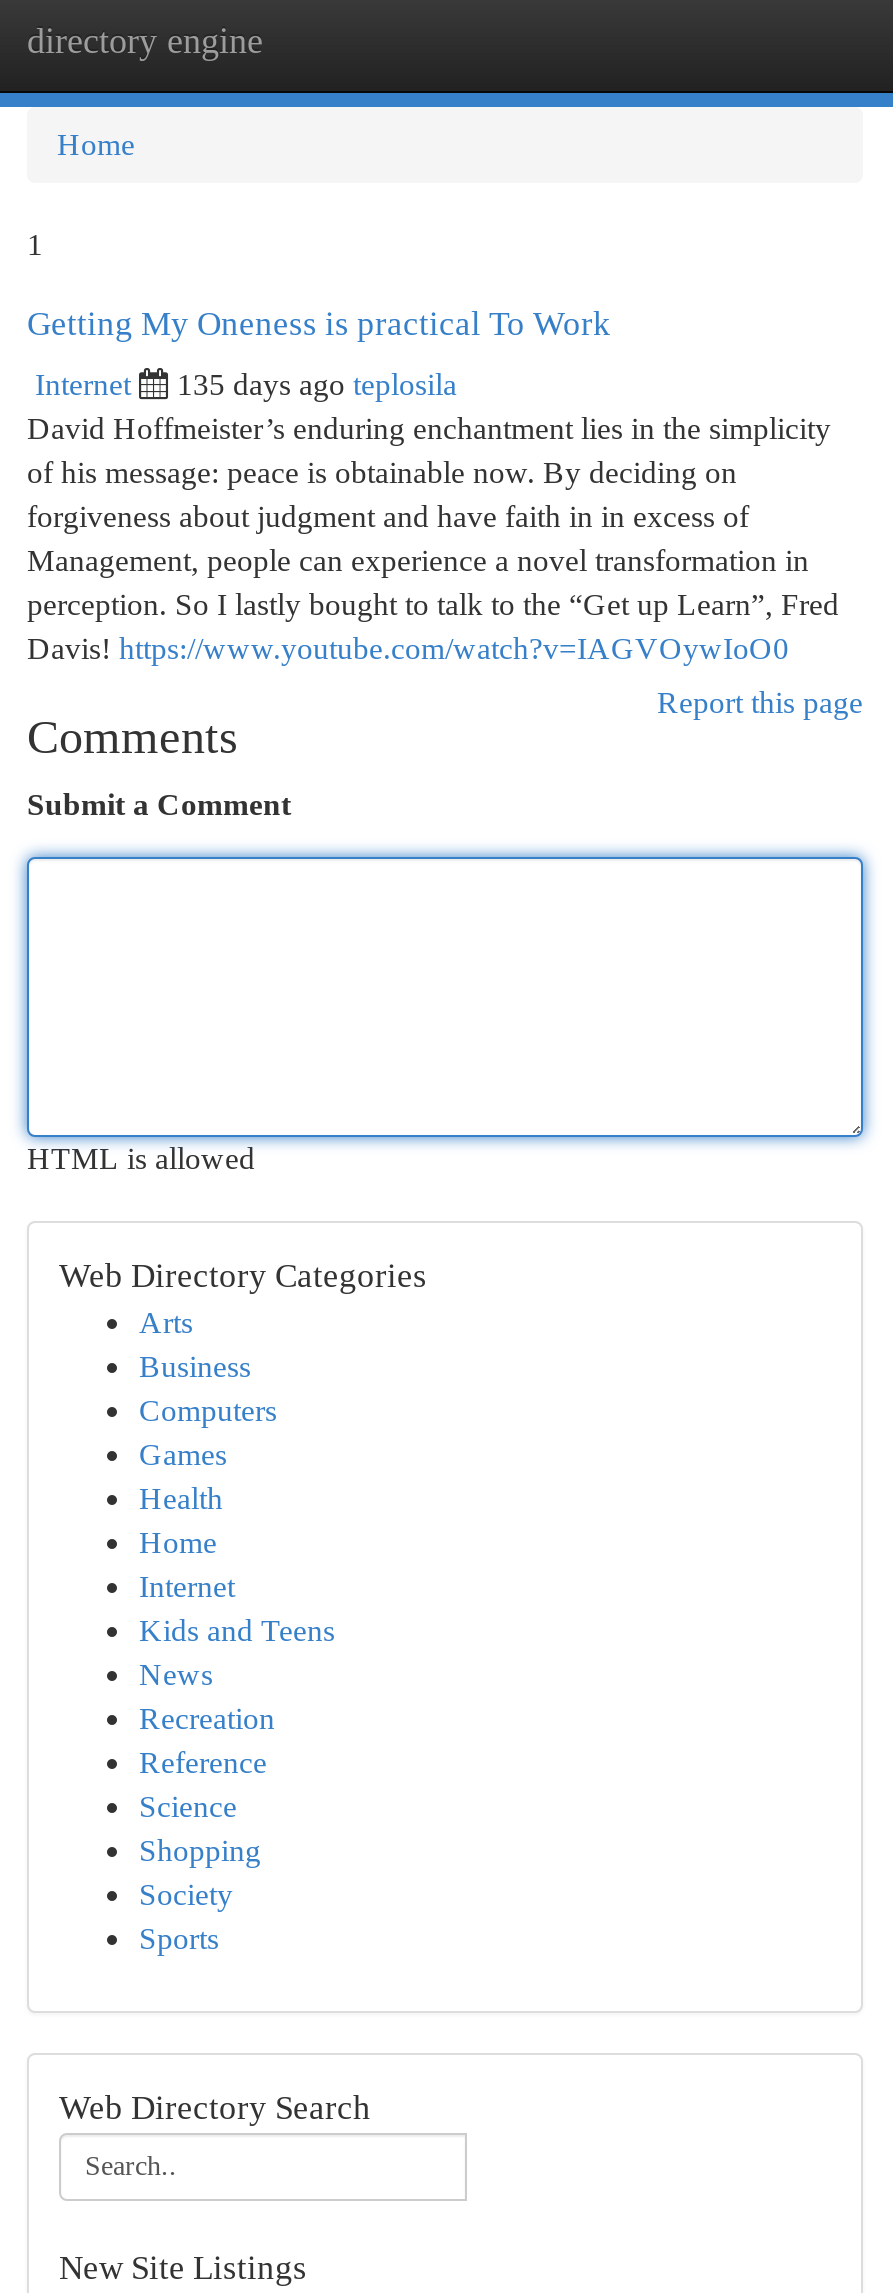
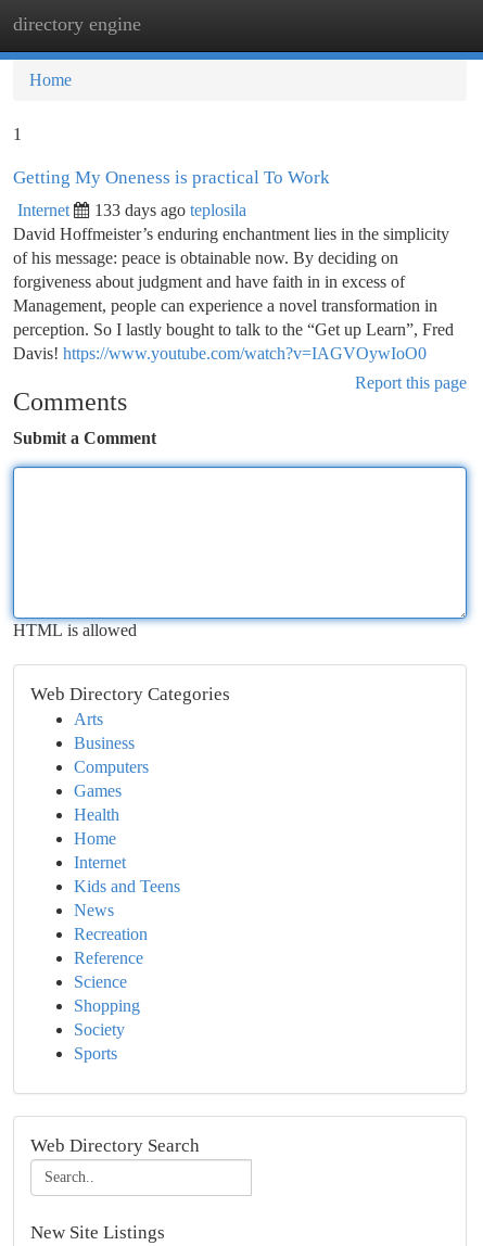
[177,367,457,401] 135 days ago teplosila -> [94,201,246,219] 133 days ago teplosila

